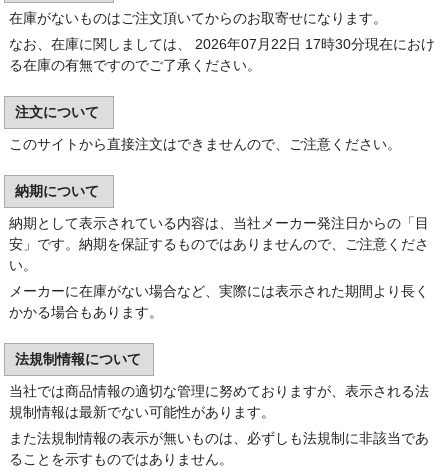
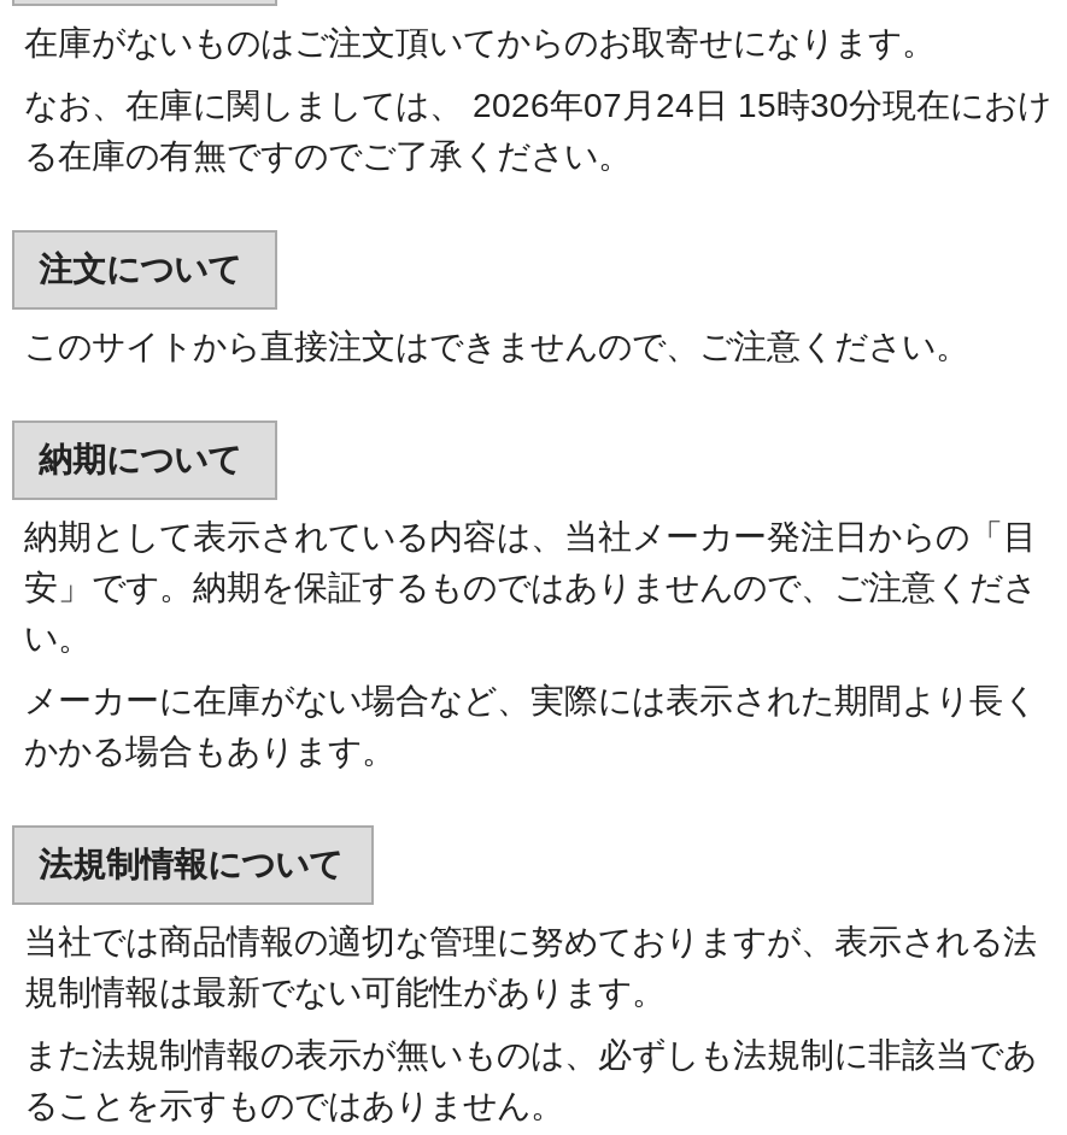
[9,36,435,52] なお、在庫に関しましては、 2026年07月22日 17時30分現在におけ -> [24,86,1051,125] なお、在庫に関しましては、 2026年07月24日 15時30分現在におけ

